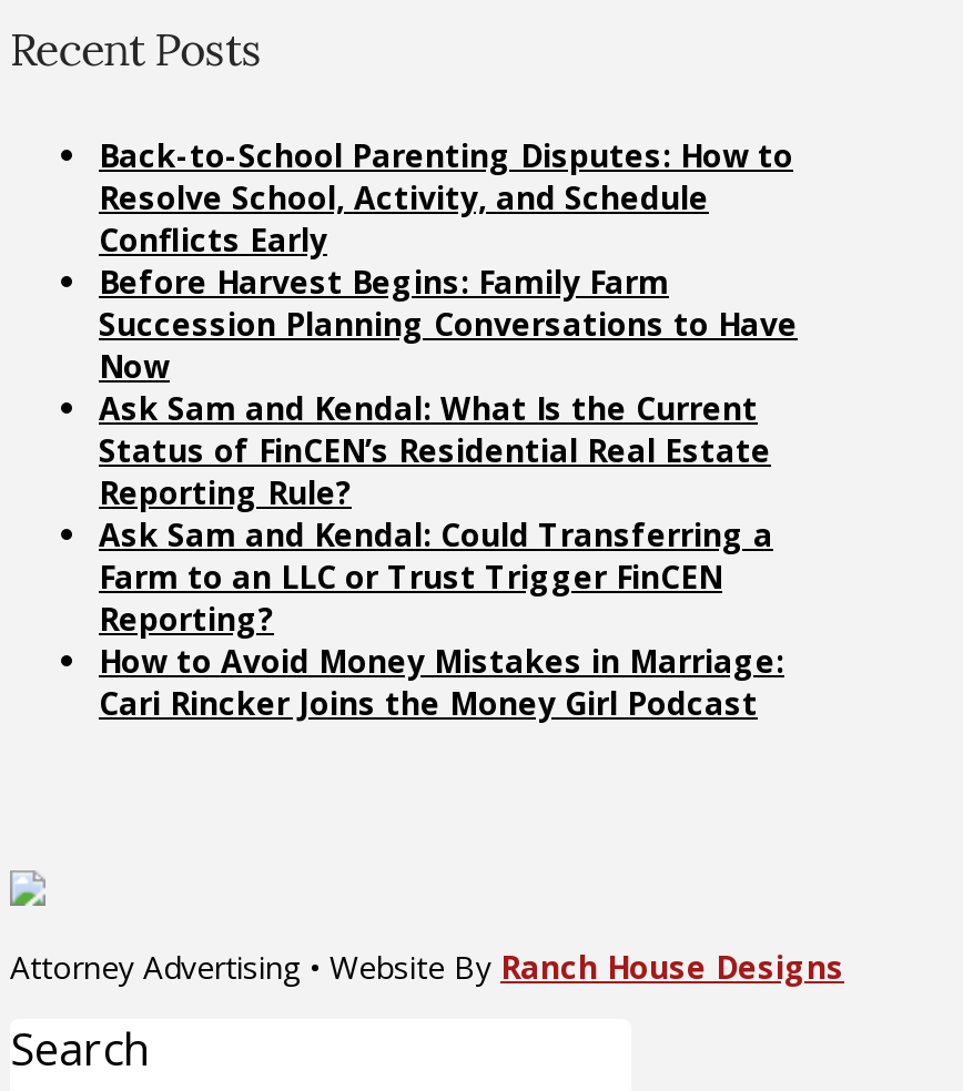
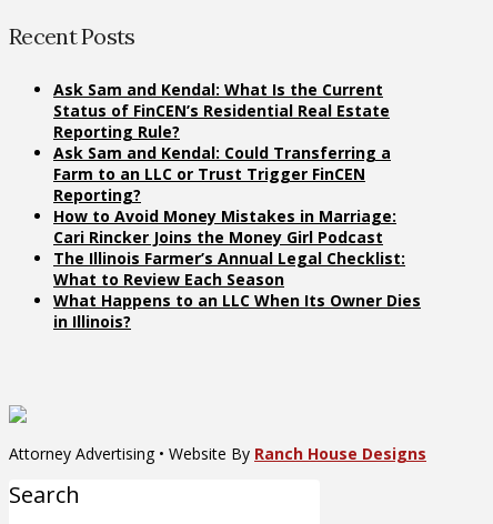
[99,134,798,387] Back-to-School Parenting Disputes: How to | Resolve School, Activity, and Schedule | Conflicts Early | Before Harvest Begins: Family Farm | Succession Planning Conversations to Have | Now -> none
moved [99,387,784,724] -> [53,79,396,248]: Ask Sam and Kendal: What Is the Current | Status of FinCEN’s Residential Real Estate | Reporting Rule? | Ask Sam and Kendal: Could Transferring a | Farm to an LLC or Trust Trigger FinCEN | Reporting? | How to Avoid Money Mistakes in Marriage: | Cari Rincker Joins the Money Girl Podcast
none -> [53,248,421,332] The Illinois Farmer’s Annual Legal Checklist: | What to Review Each Season | What Happens to an LLC When Its Owner Dies | in Illinois?

